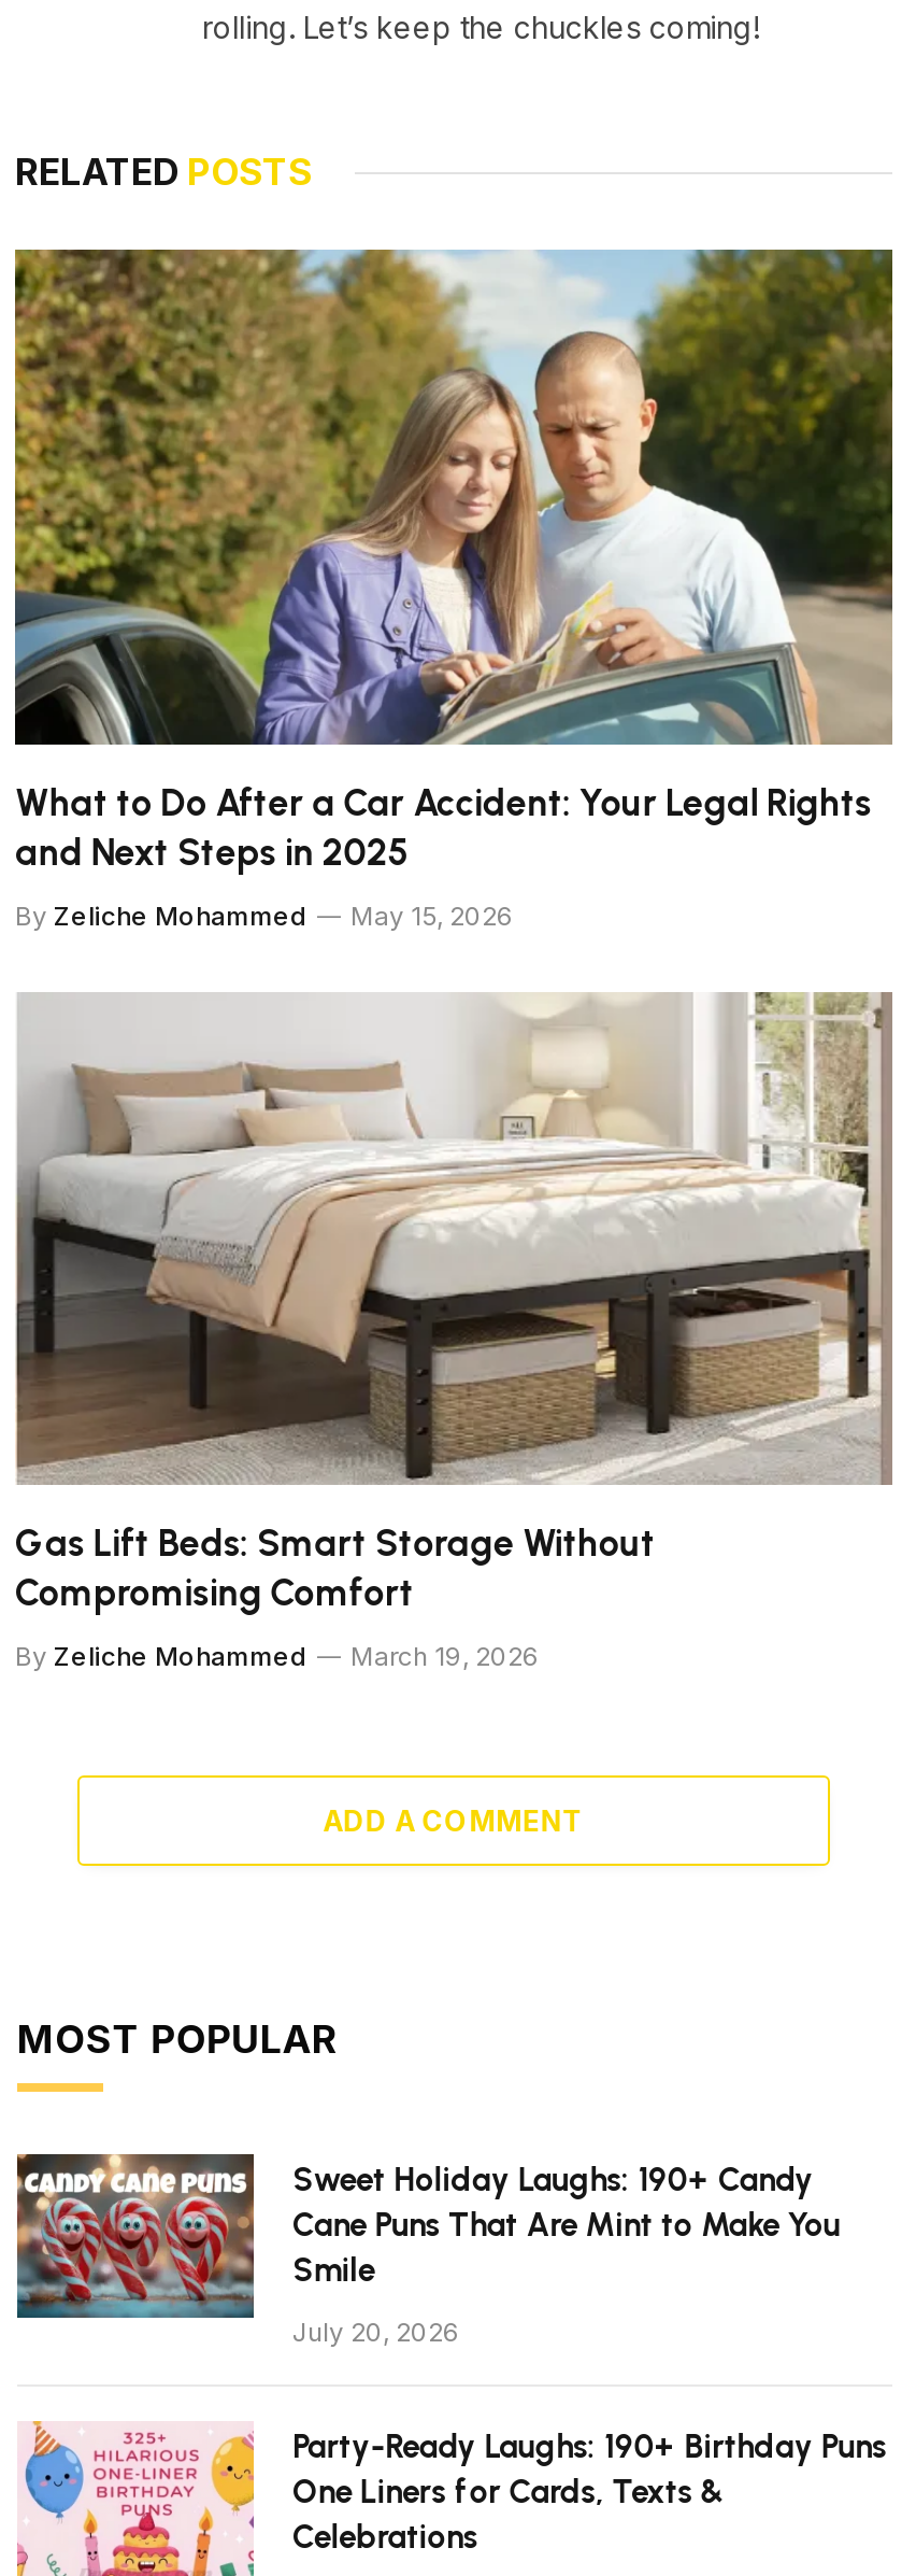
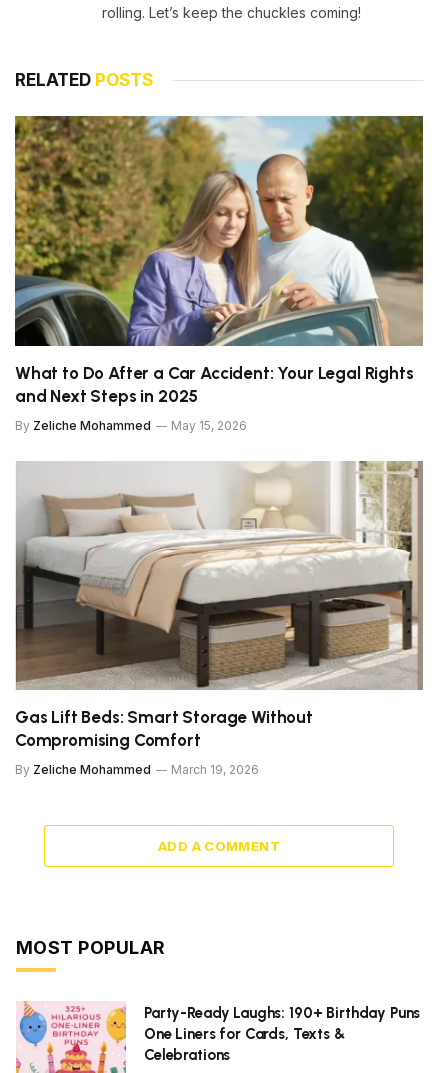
[15,2152,840,2348] [image] | Sweet Holiday Laughs: 190+ Candy | Cane Puns That Are Mint to Make You | Smile | July 20, 2026 -> none

